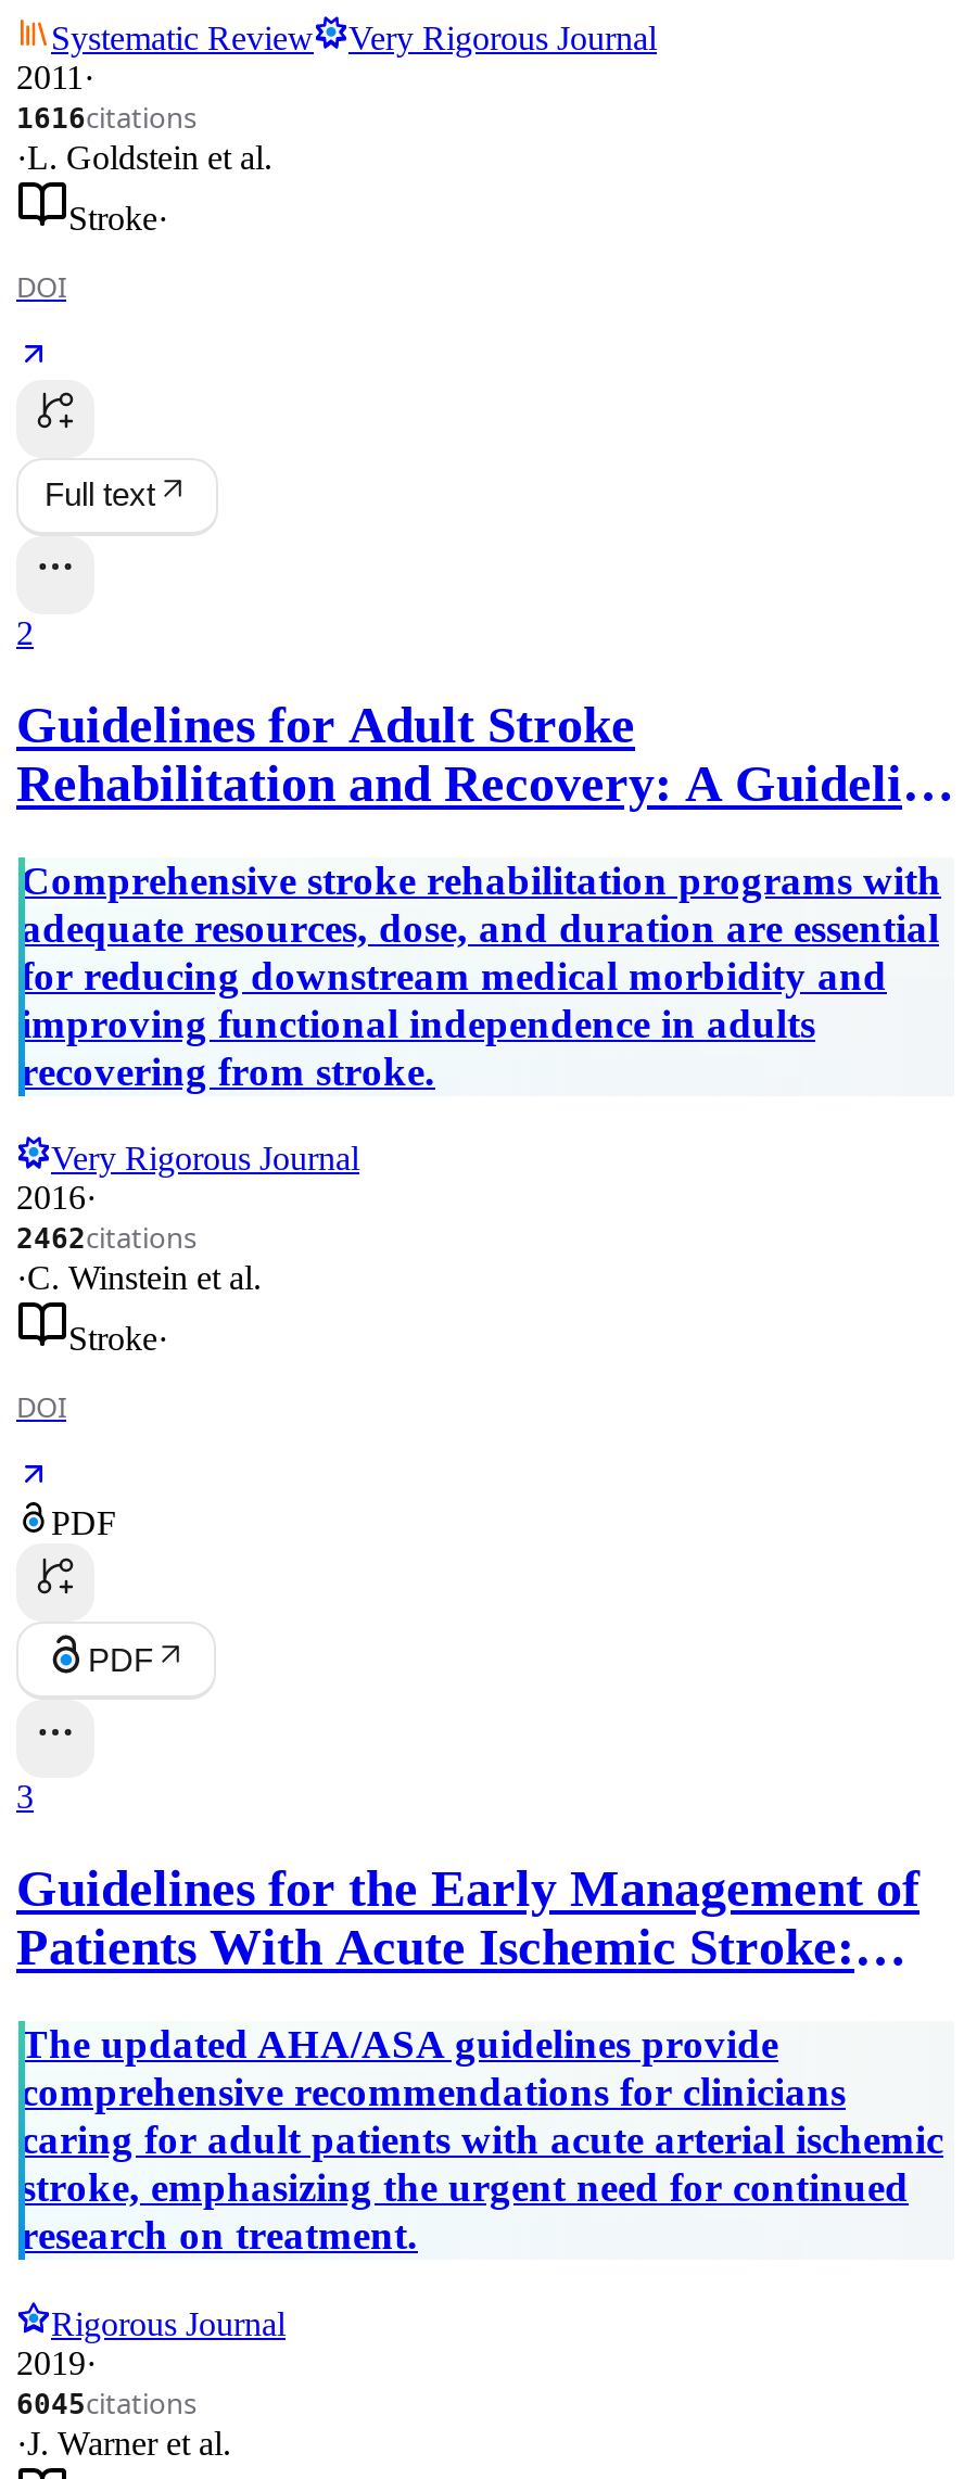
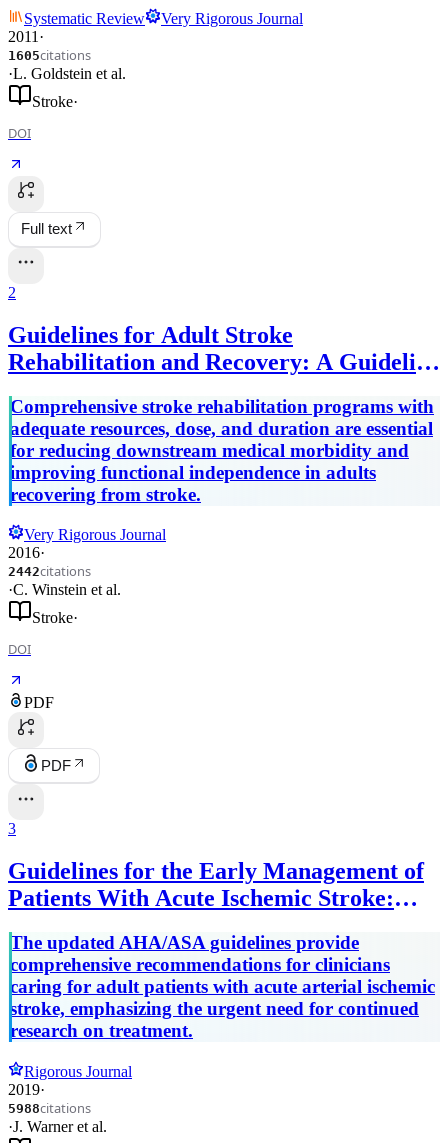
[16,98,196,137] 1616citations -> [8,46,91,64] 1605citations
[16,1219,196,1258] 2462citations -> [8,562,91,580] 2442citations
[16,2383,196,2422] 6045citations -> [8,1099,91,1117] 5988citations

